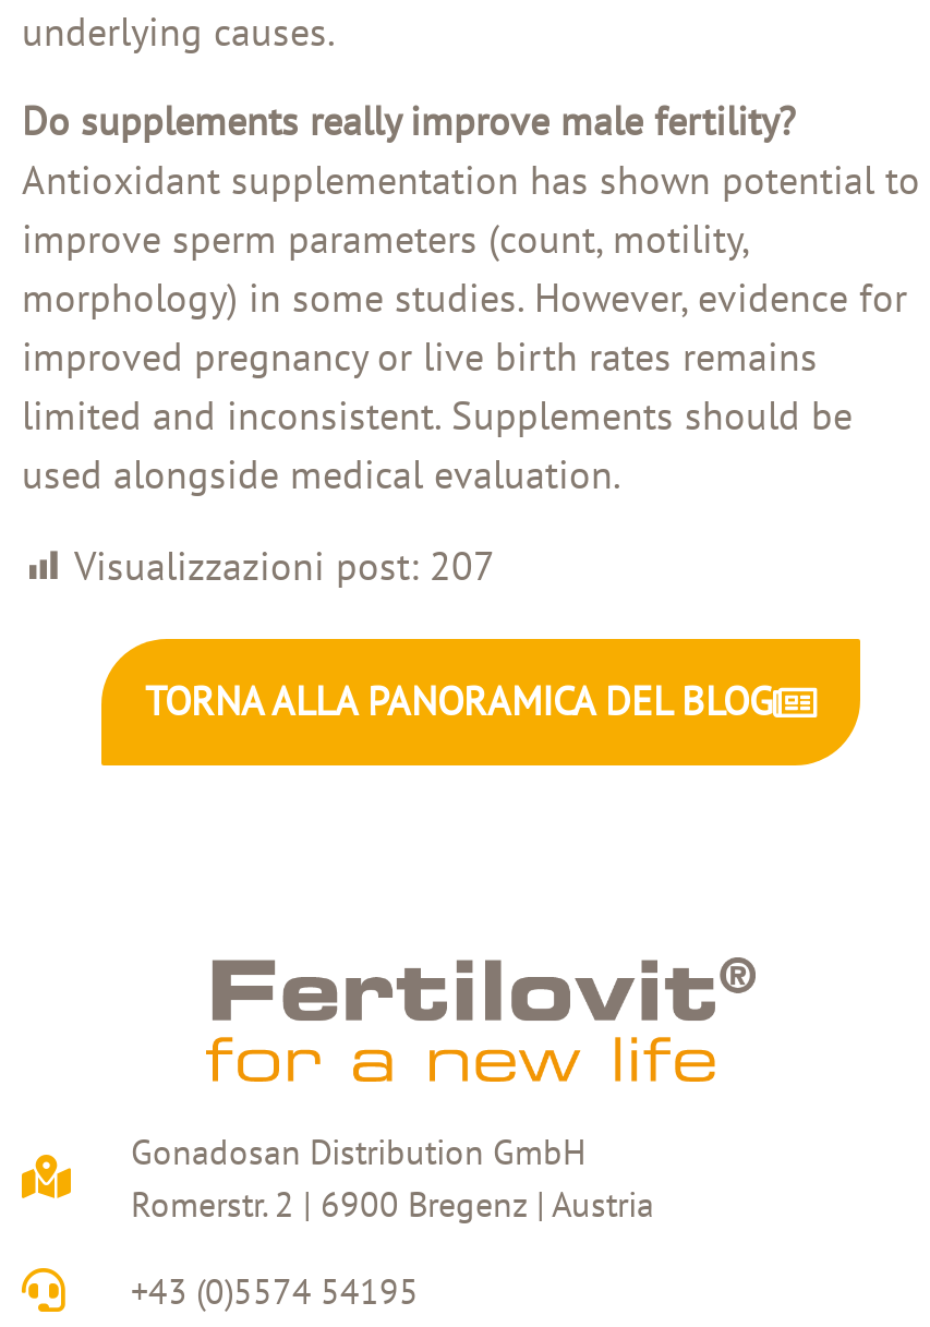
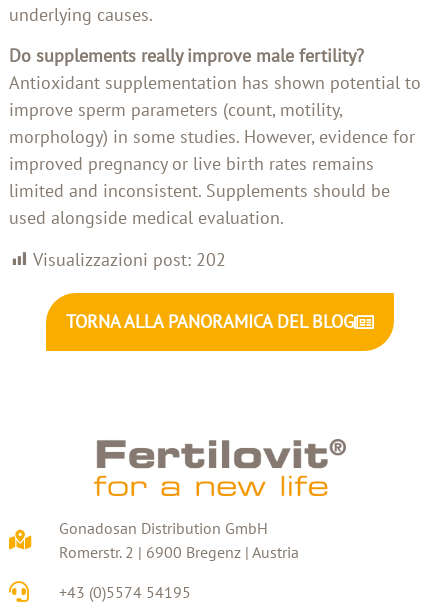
[74,540,495,590] Visualizzazioni post: 207 -> [33,248,226,271] Visualizzazioni post: 202

